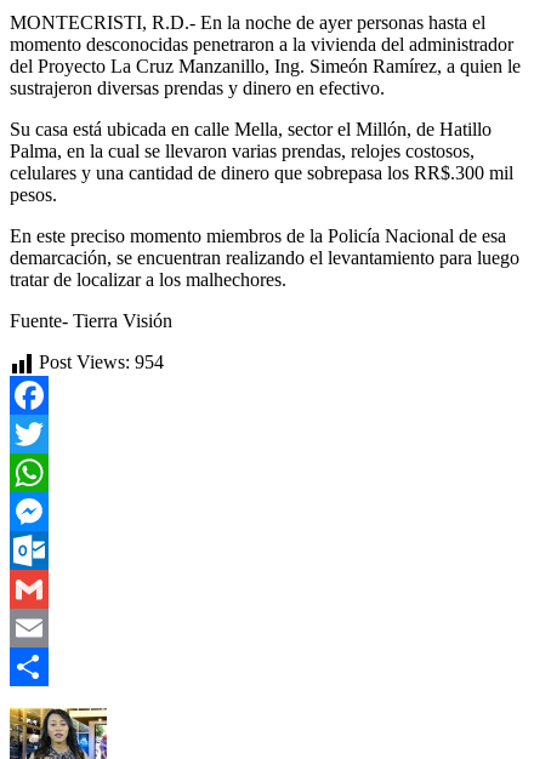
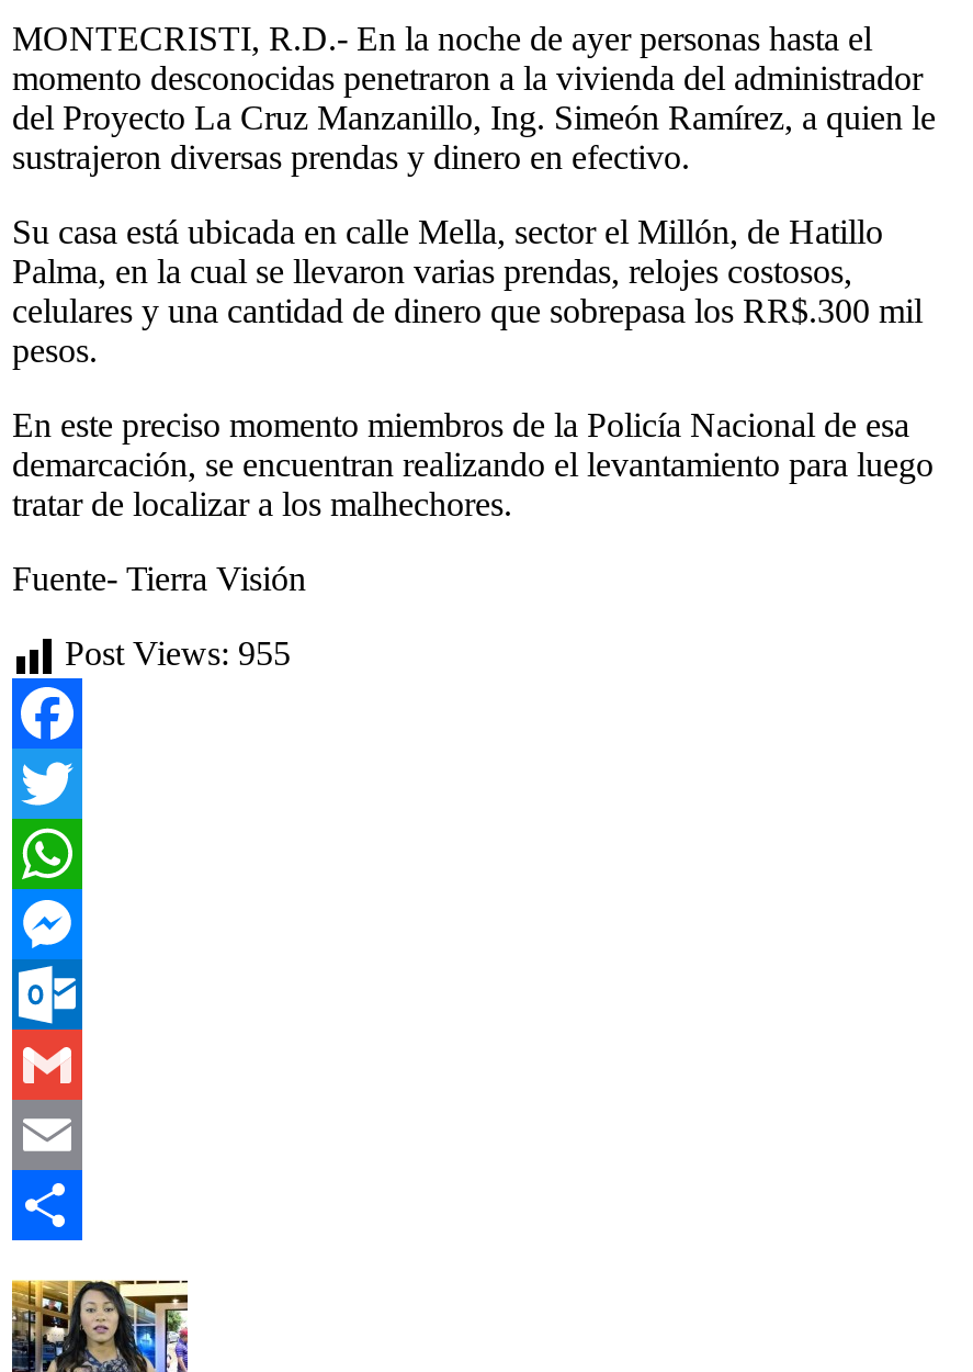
[39,352,164,373] Post Views: 954 -> [65,635,291,672] Post Views: 955

